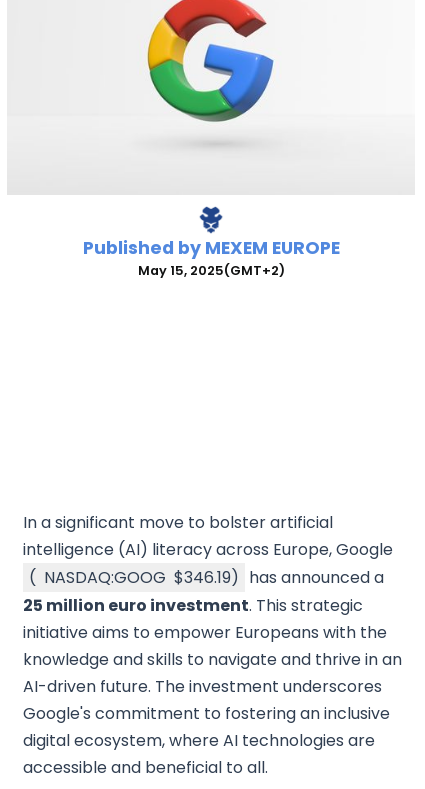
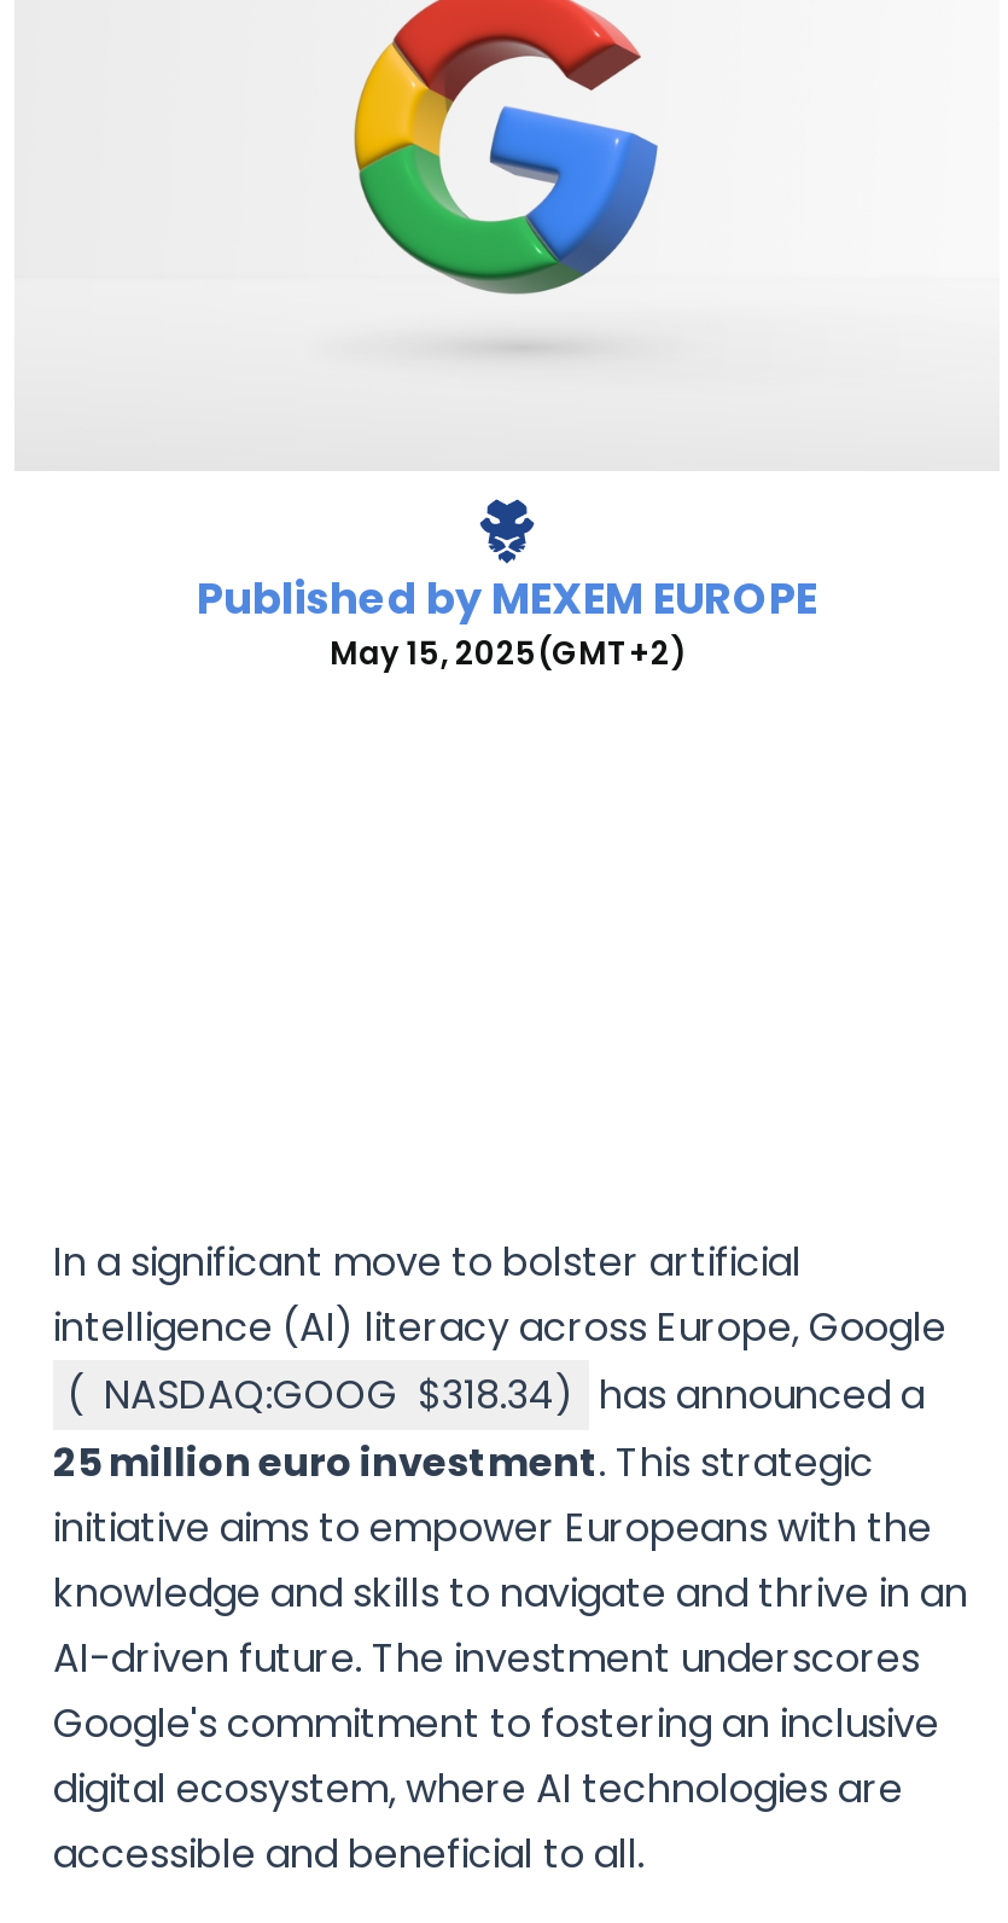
[29,566,384,589] ( NASDAQ:GOOG $346.19) has announced a -> [68,1368,925,1424] ( NASDAQ:GOOG $318.34) has announced a

